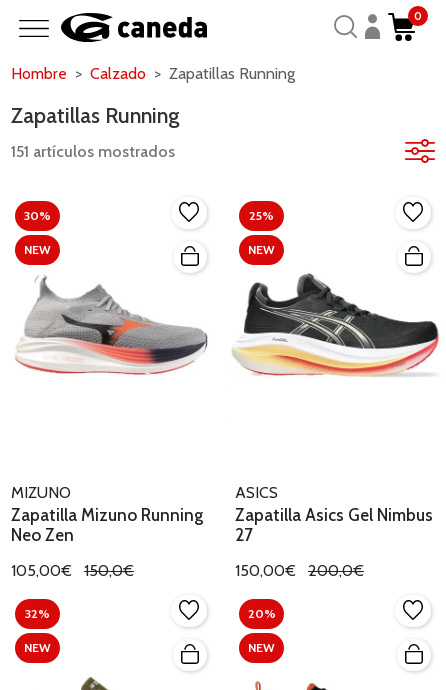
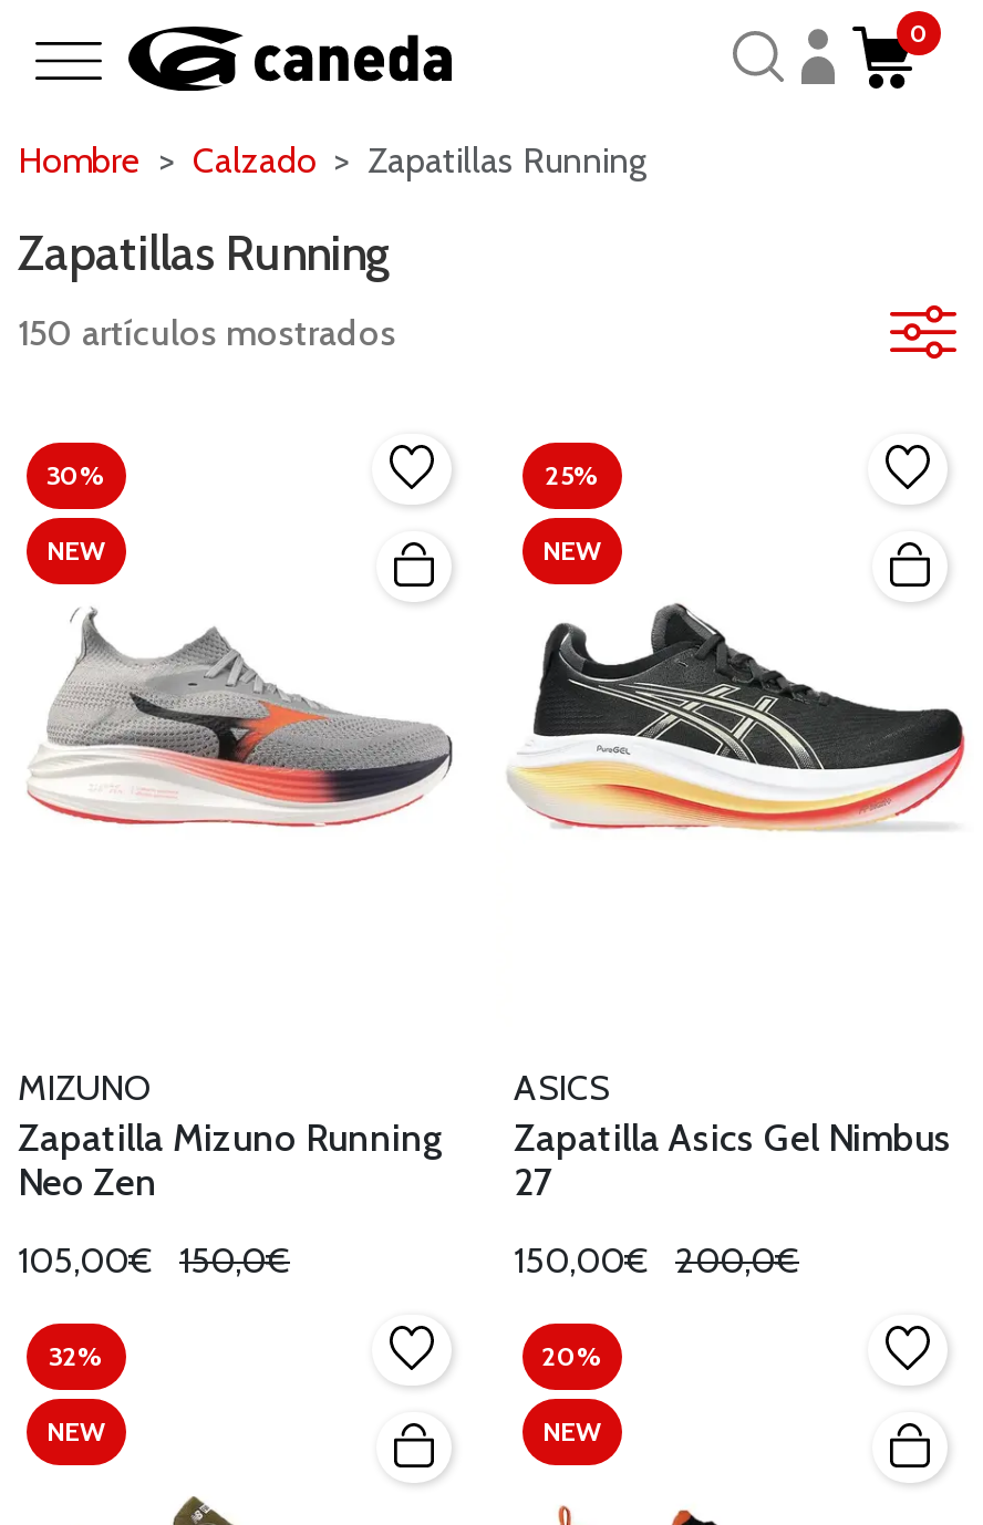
[11,142,175,161] 151 artículos mostrados -> [18,313,396,355] 150 artículos mostrados

